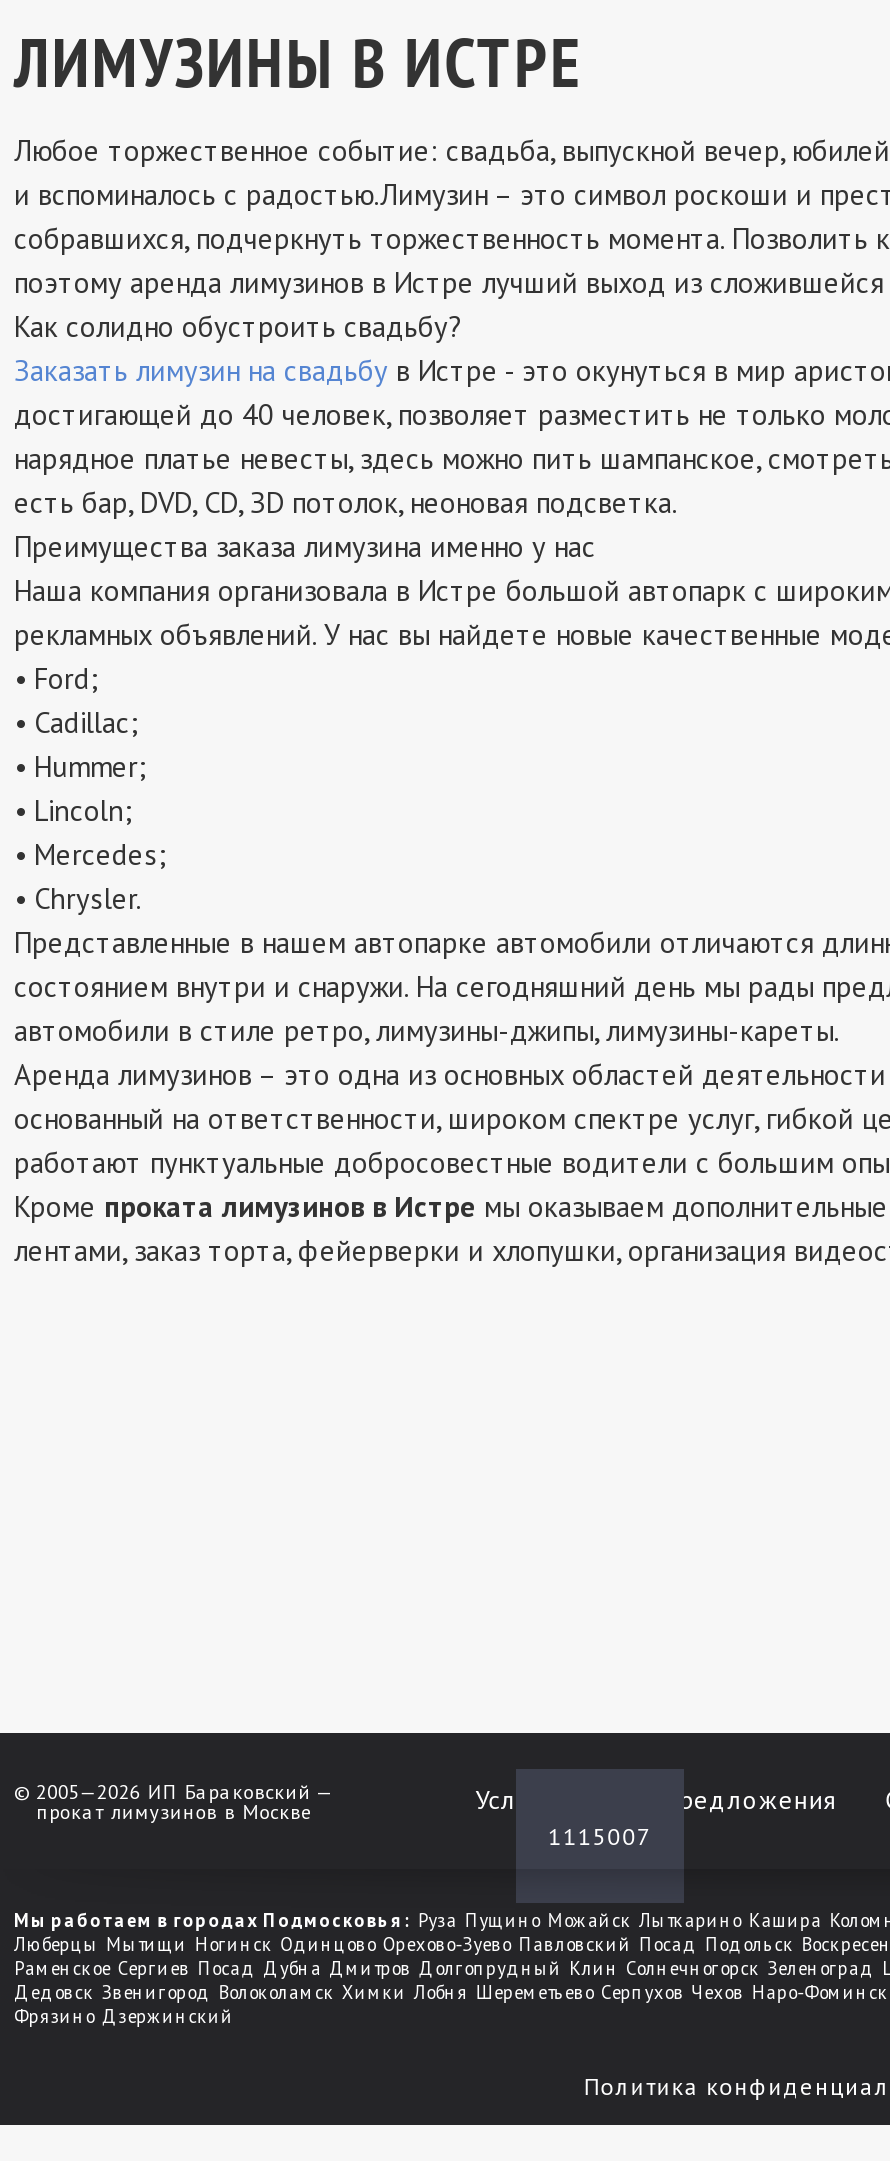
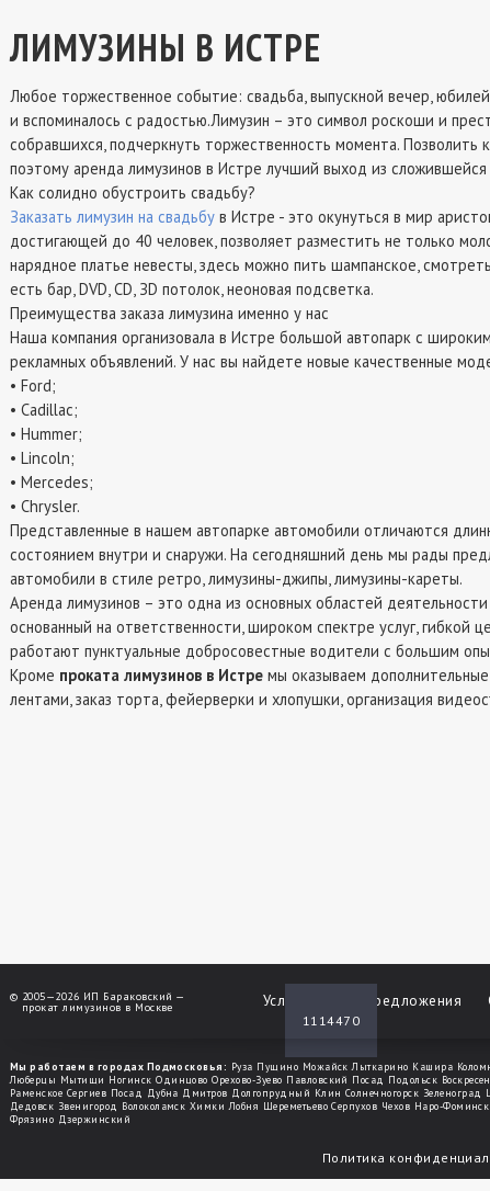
[547,1821,652,1851] 1115007 -> [302,1012,360,1029] 1114470

